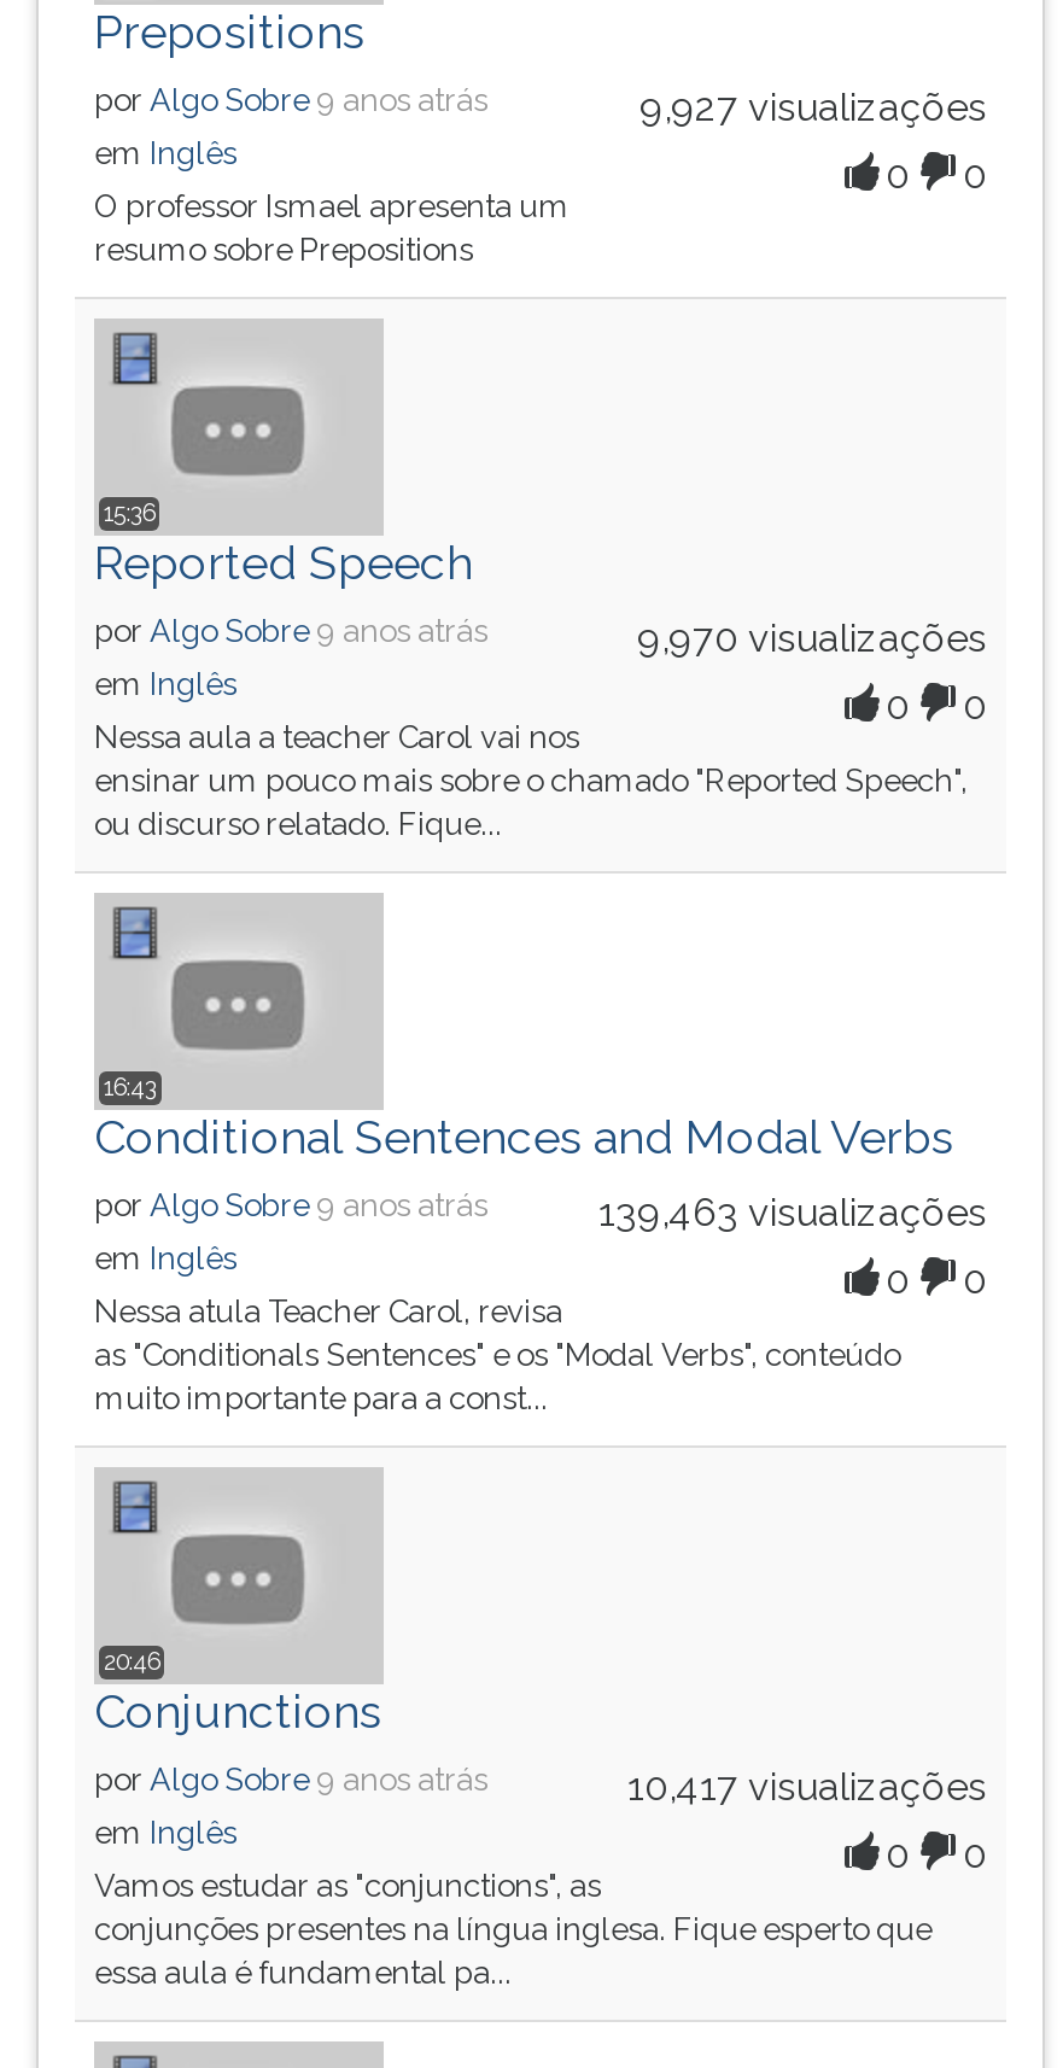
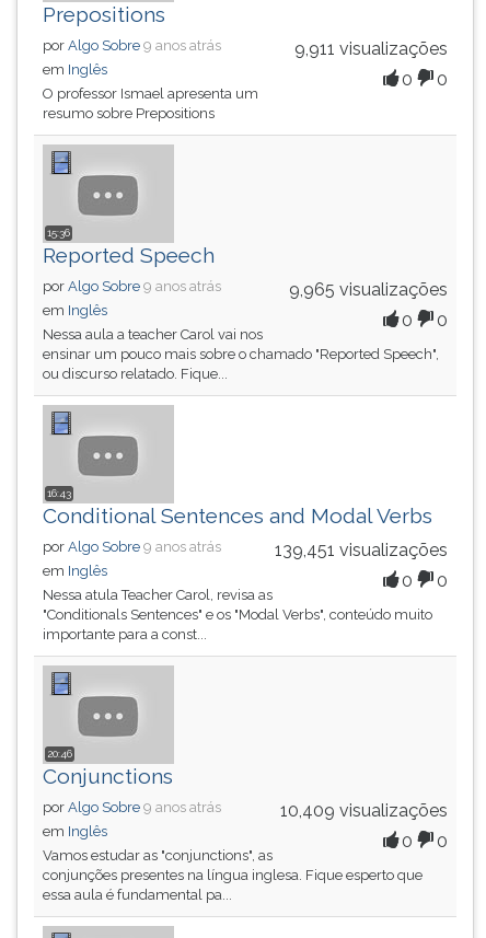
[639,84,987,130] 9,927 visualizações -> [294,38,448,59] 9,911 visualizações
[637,615,987,661] 9,970 visualizações -> [289,279,448,300] 9,965 visualizações
[598,1190,987,1235] 139,463 visualizações -> [275,540,448,560] 139,451 visualizações
[627,1764,987,1810] 10,417 visualizações -> [280,800,448,821] 10,409 visualizações

